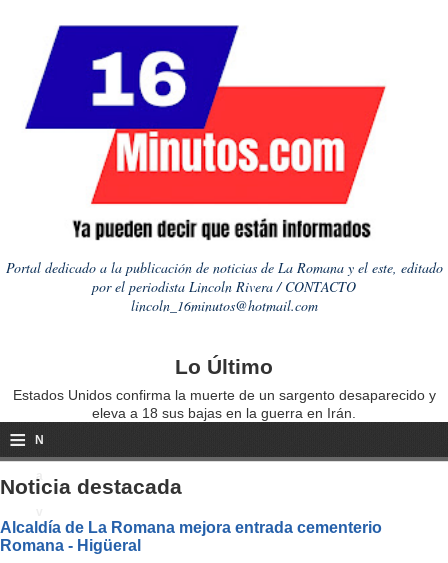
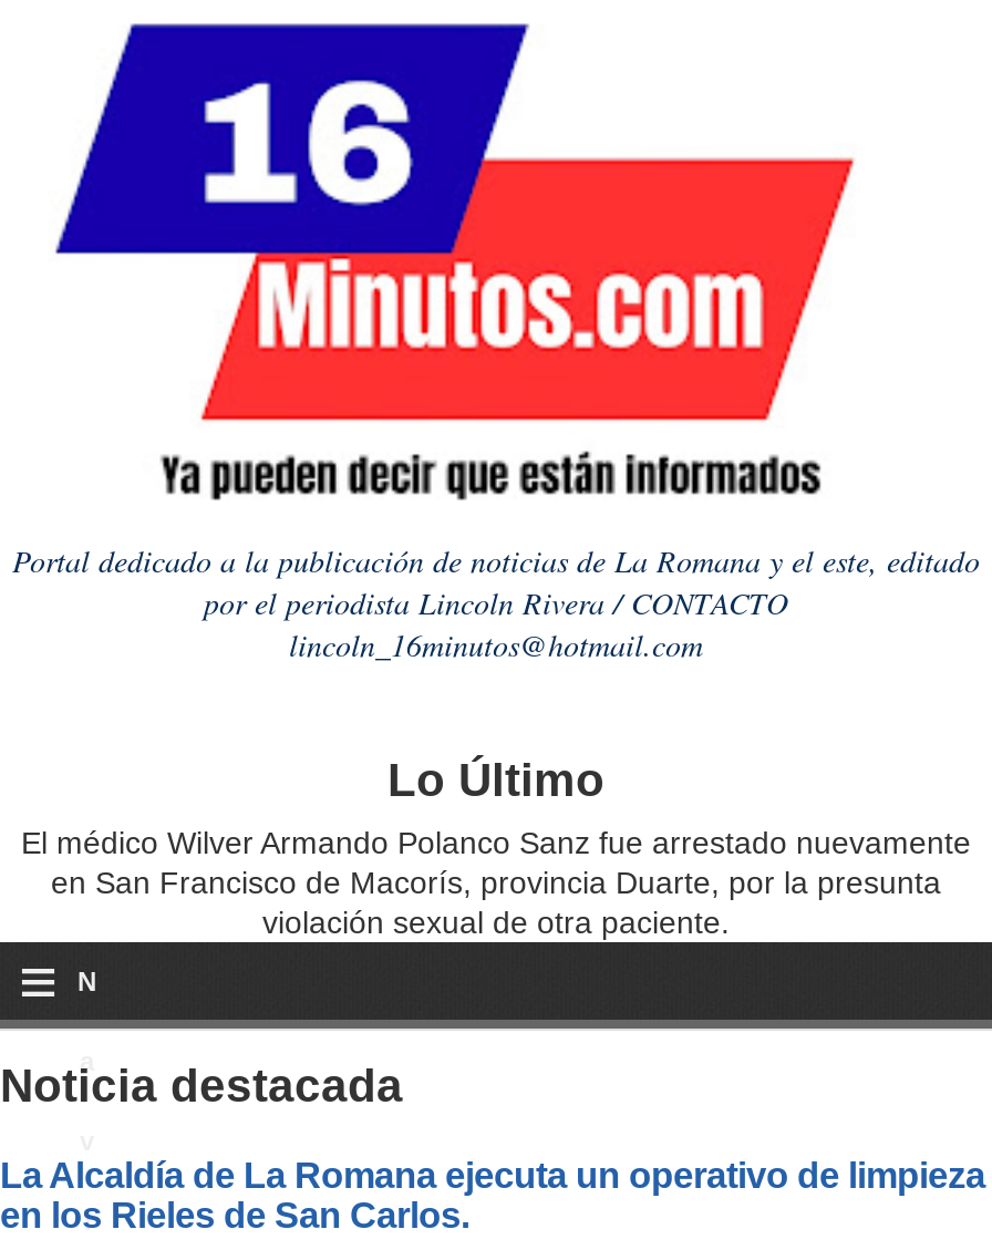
[12,387,435,421] Estados Unidos confirma la muerte de un sargento desaparecido y | eleva a 18 sus bajas en la guerra en Irán. -> [21,825,971,940] El médico Wilver Armando Polanco Sanz fue arrestado nuevamente | en San Francisco de Macorís, provincia Duarte, por la presunta | violación sexual de otra paciente.
[0,518,382,554] Alcaldía de La Romana mejora entrada cementerio | Romana - Higüeral -> [0,1154,985,1234] La Alcaldía de La Romana ejecuta un operativo de limpieza | en los Rieles de San Carlos.

